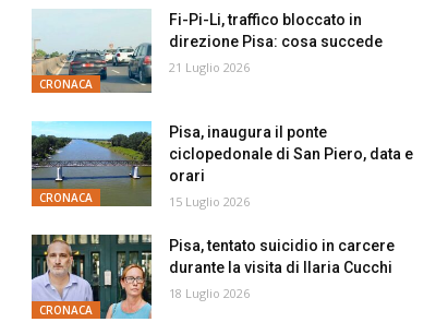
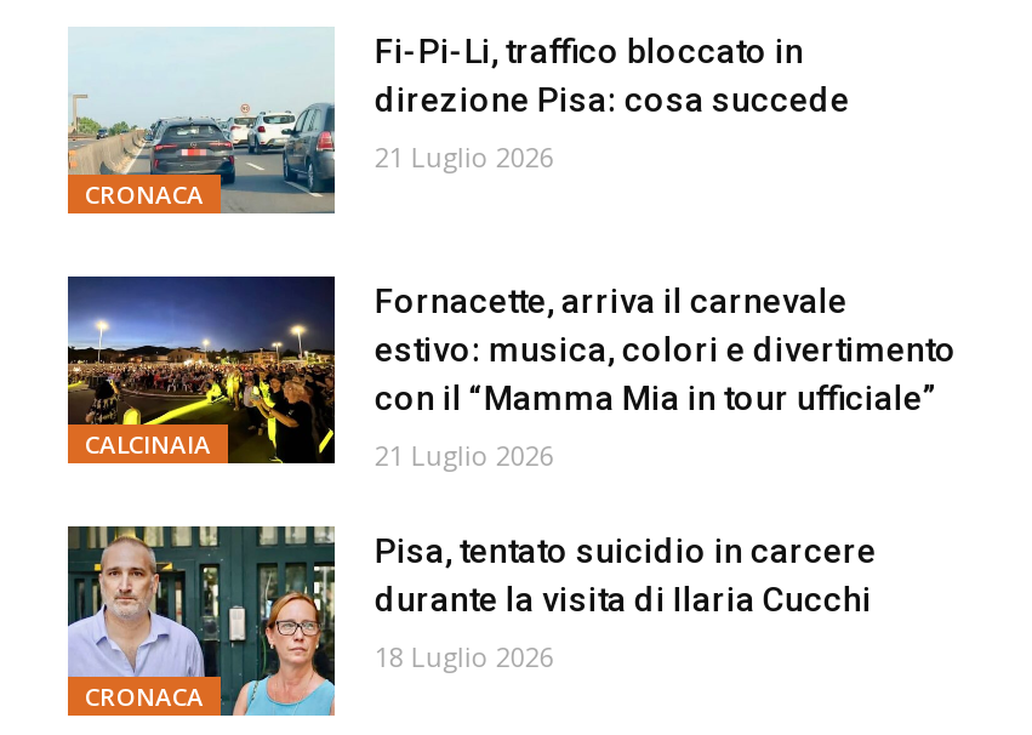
[31,121,153,207] [image] | CRONACA -> [65,274,337,466] [image] | CALCINAIA
[169,124,414,185] Pisa, inaugura il ponte | ciclopedonale di San Piero, data e | orari -> [374,282,957,418] Fornacette, arriva il carnevale | estivo: musica, colori e divertimento | con il “Mamma Mia in tour ufficiale”
[169,194,250,210] 15 Luglio 2026 -> [374,437,554,474] 21 Luglio 2026

